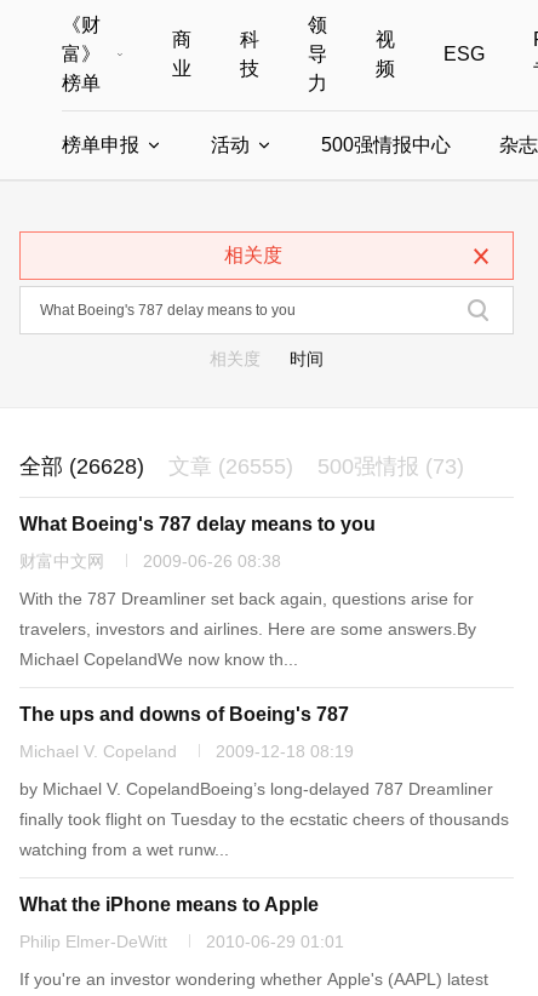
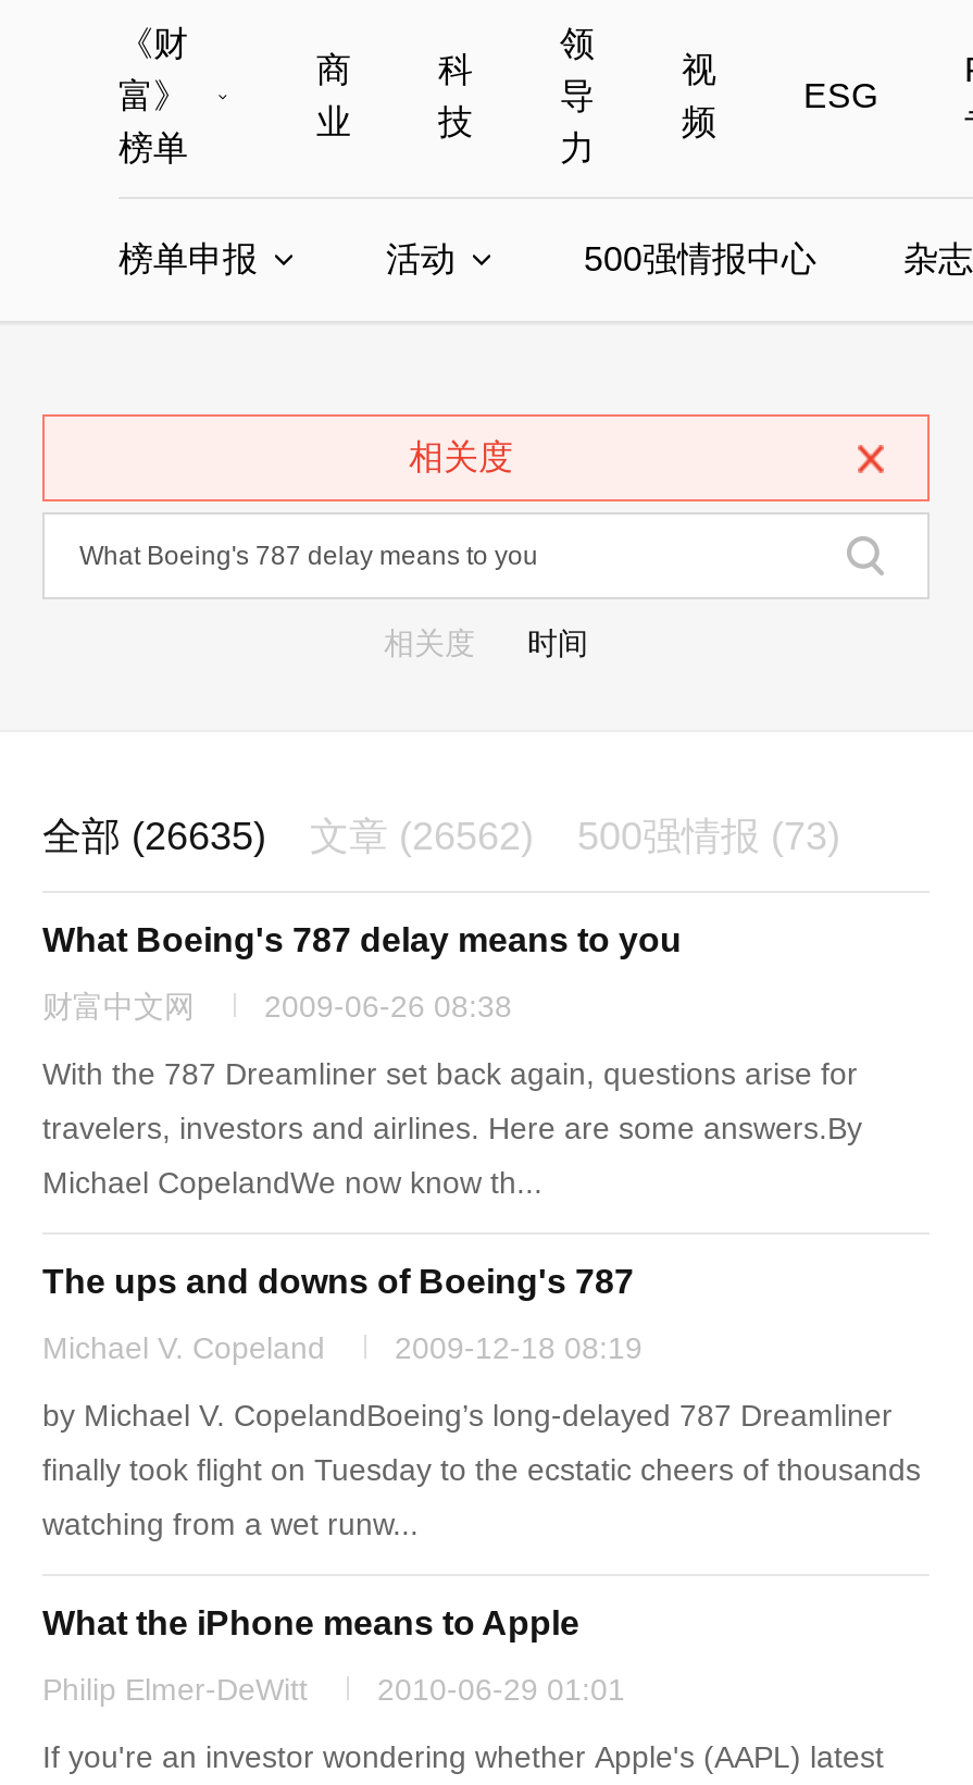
[19,454,144,479] 全部 (26628) -> [42,815,266,858] 全部 (26635)
[168,454,293,479] 文章 (26555) -> [310,815,534,858] 文章 (26562)

